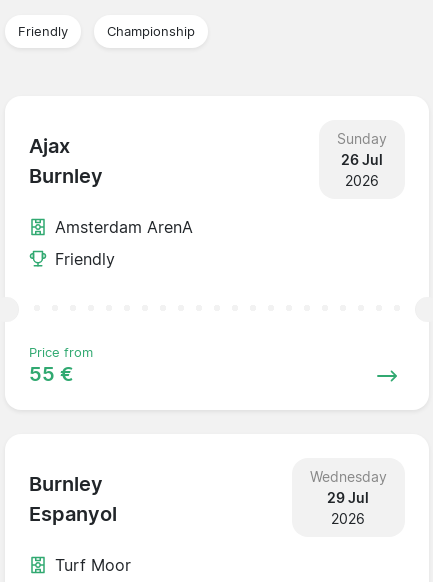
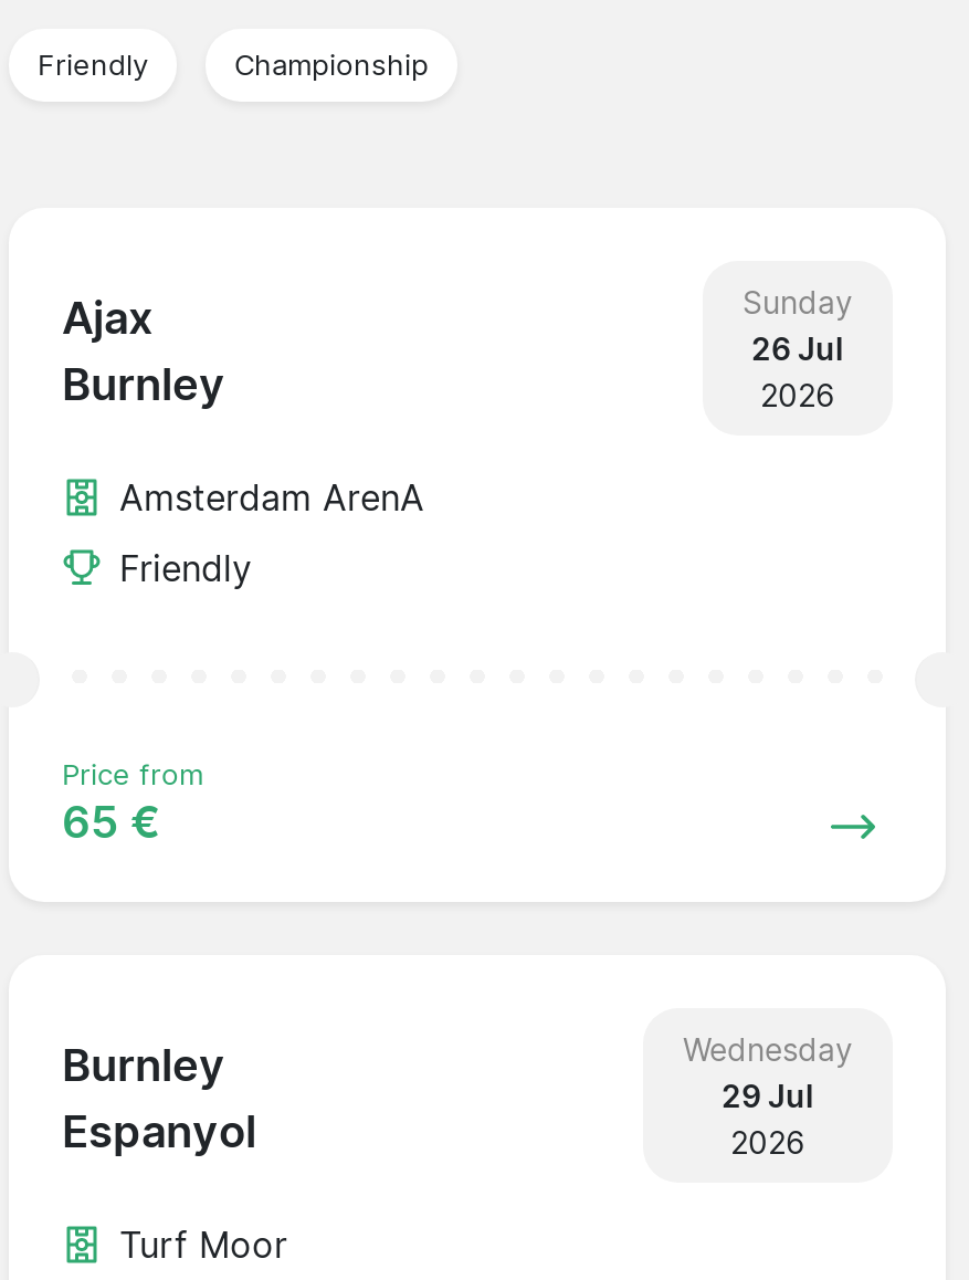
[29,362,74,386] 55 € -> [62,795,161,848] 65 €

